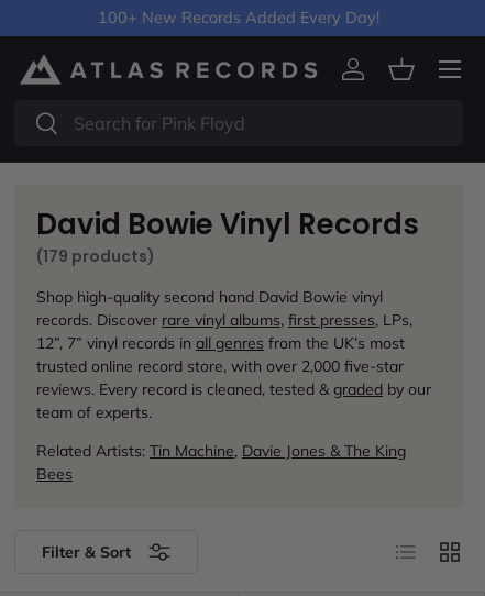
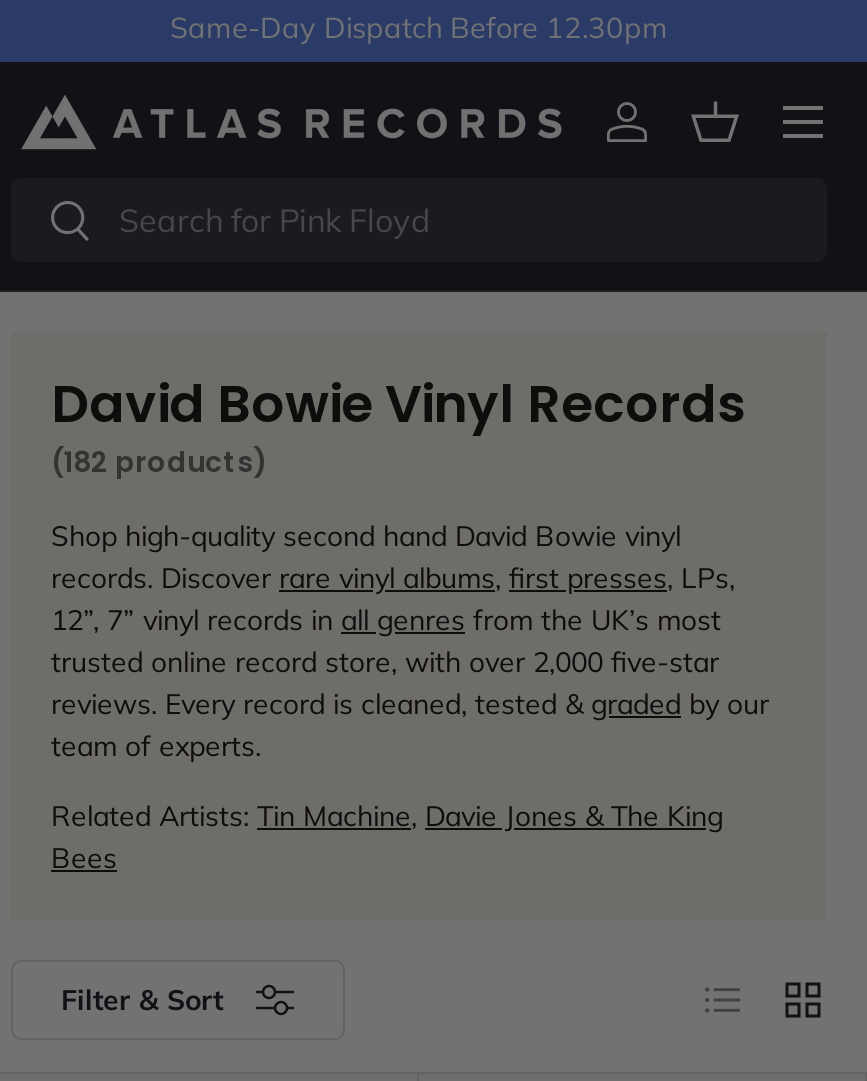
[98,8,379,27] 100+ New Records Added Every Day! -> [170,10,668,46] Same-Day Dispatch Before 12.30pm
[36,245,155,267] (179 products) -> [51,442,267,482] (182 products)

